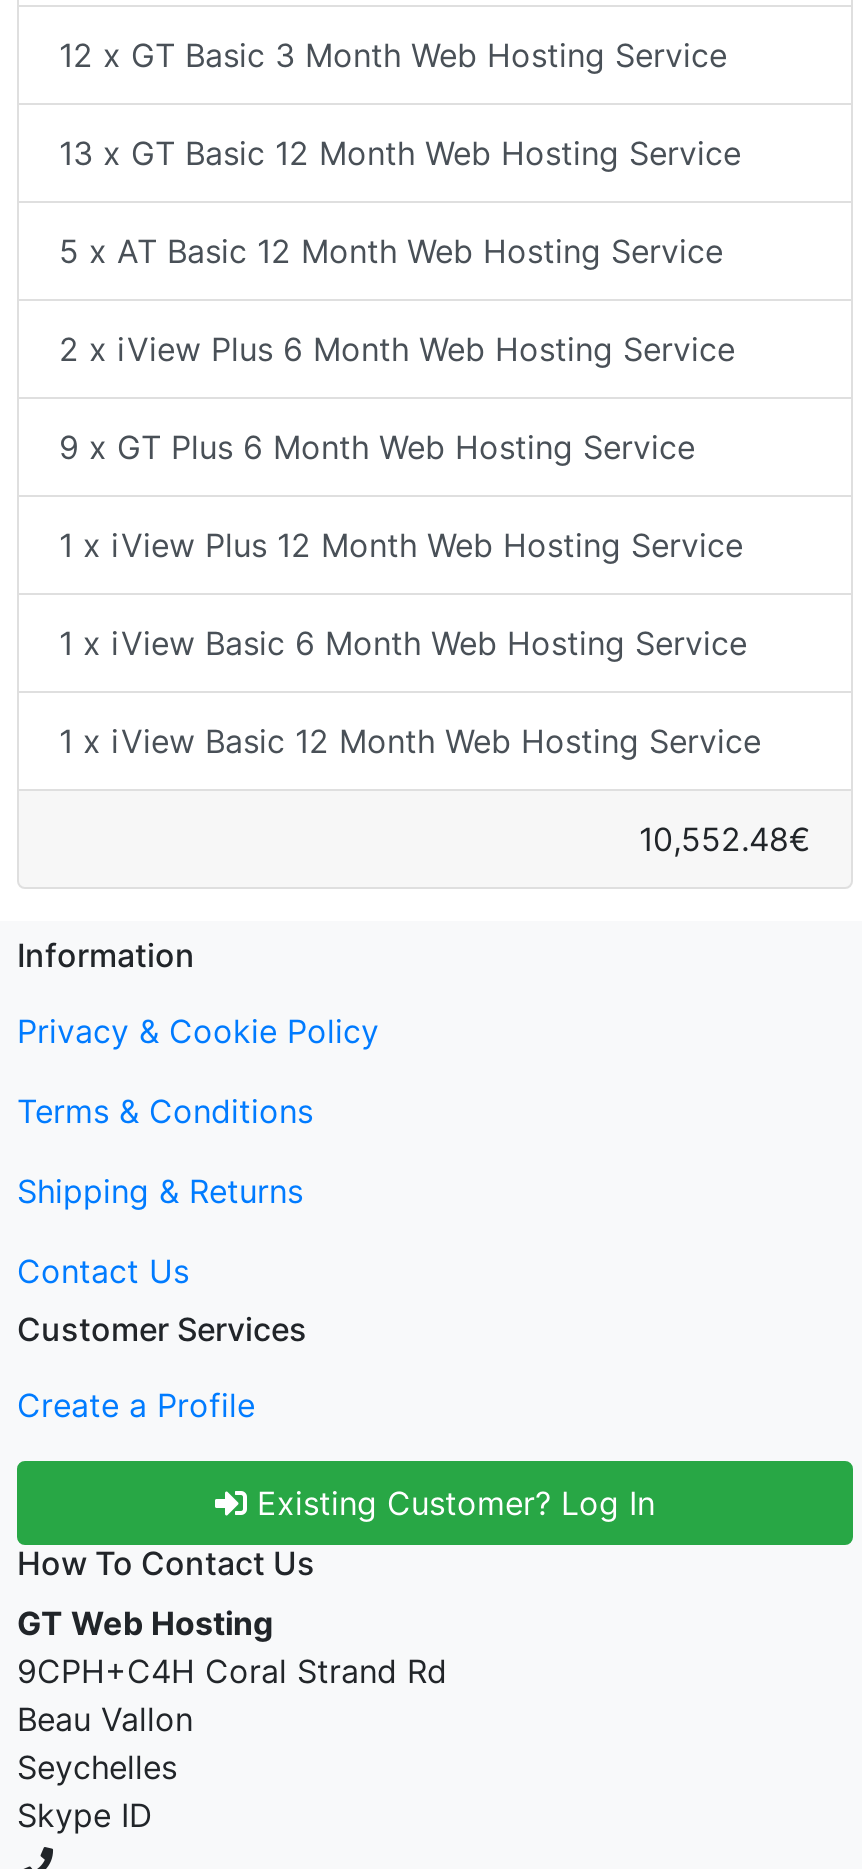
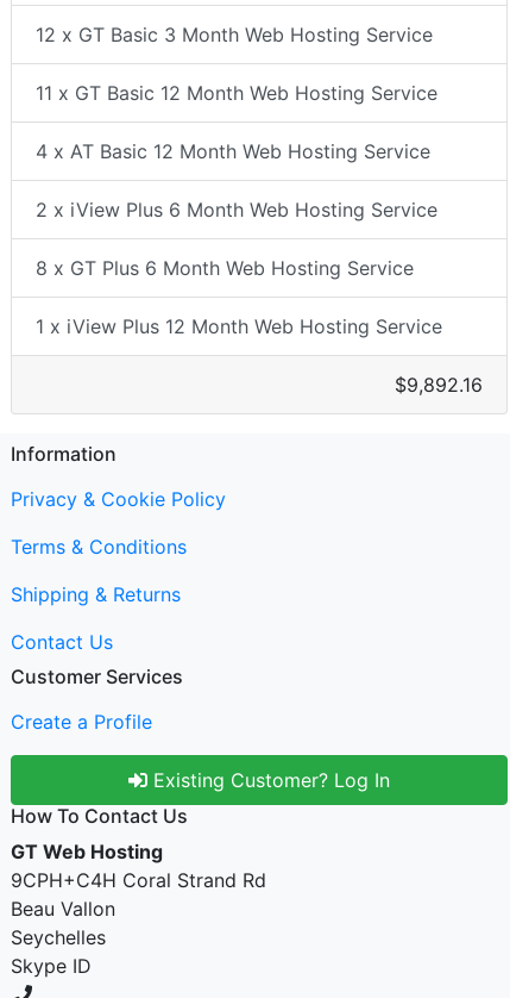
[59,132,741,172] 13 x GT Basic 12 Month Web Hosting Service -> [36,81,437,104] 11 x GT Basic 12 Month Web Hosting Service
[59,230,723,270] 5 x AT Basic 12 Month Web Hosting Service -> [36,139,430,163] 4 x AT Basic 12 Month Web Hosting Service
[59,426,695,466] 9 x GT Plus 6 Month Web Hosting Service -> [36,256,414,280] 8 x GT Plus 6 Month Web Hosting Service
[59,622,811,858] 1 x iView Basic 6 Month Web Hosting Service | 1 x iView Basic 12 Month Web Hosting Service | 10,552.48€ -> [395,372,483,396] $9,892.16

